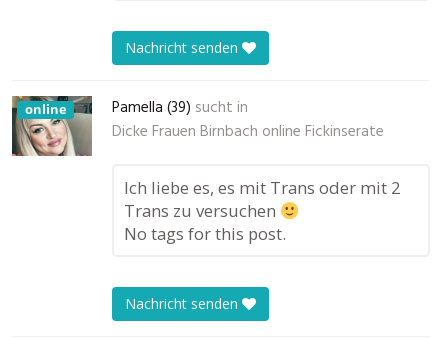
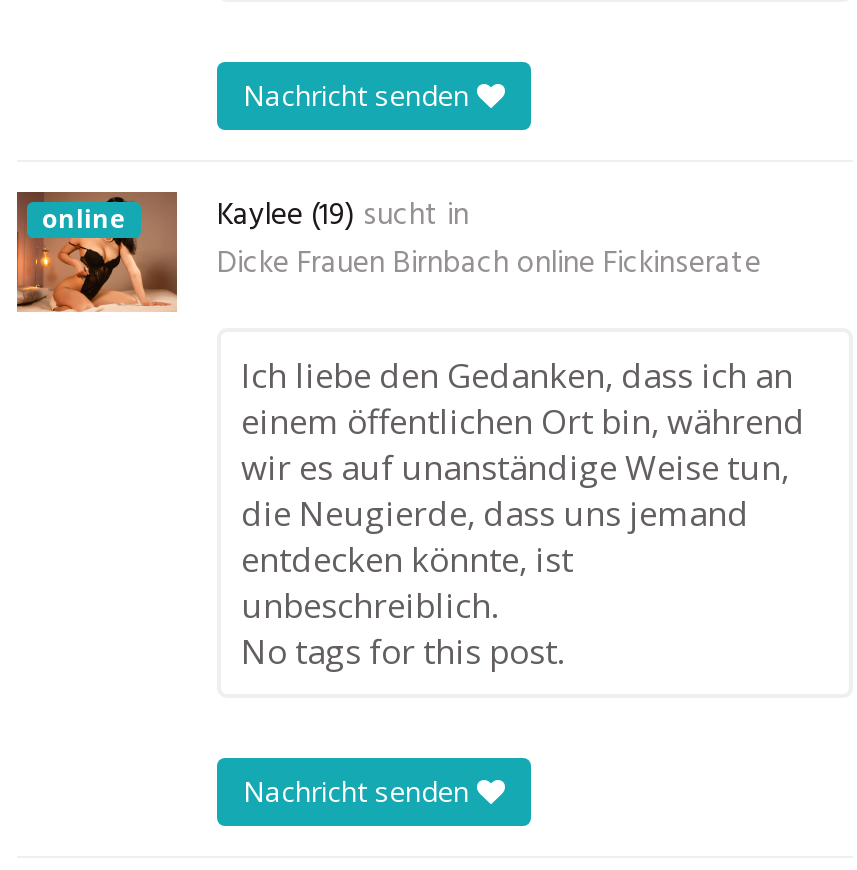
[11,95,248,157] [image] | Pamella (39) sucht in -> [15,190,469,312] [image] | Kaylee (19) sucht in
[124,176,401,222] Ich liebe es, es mit Trans oder mit 2 | Trans zu versuchen -> [241,352,805,628] Ich liebe den Gedanken, dass ich an | einem öffentlichen Ort bin, während | wir es auf unanständige Weise tun, | die Neugierde, dass uns jemand | entdecken könnte, ist | unbeschreiblich.

